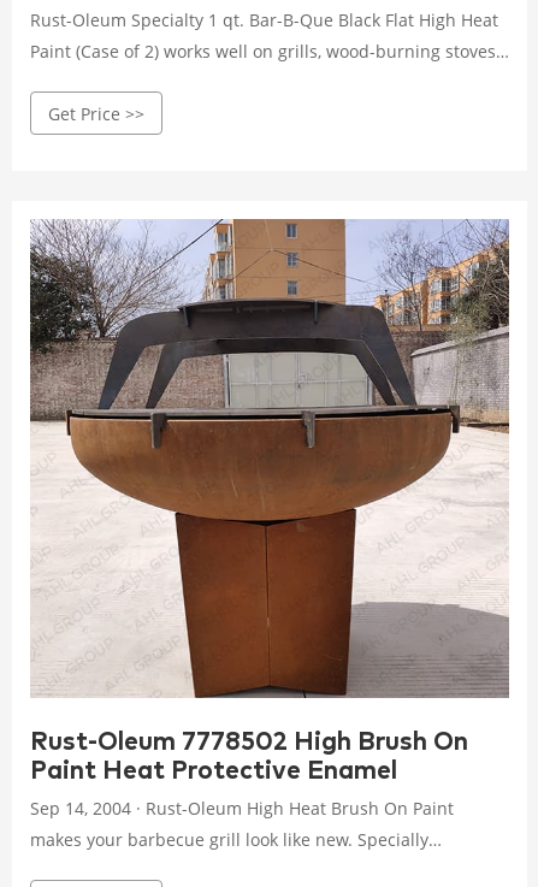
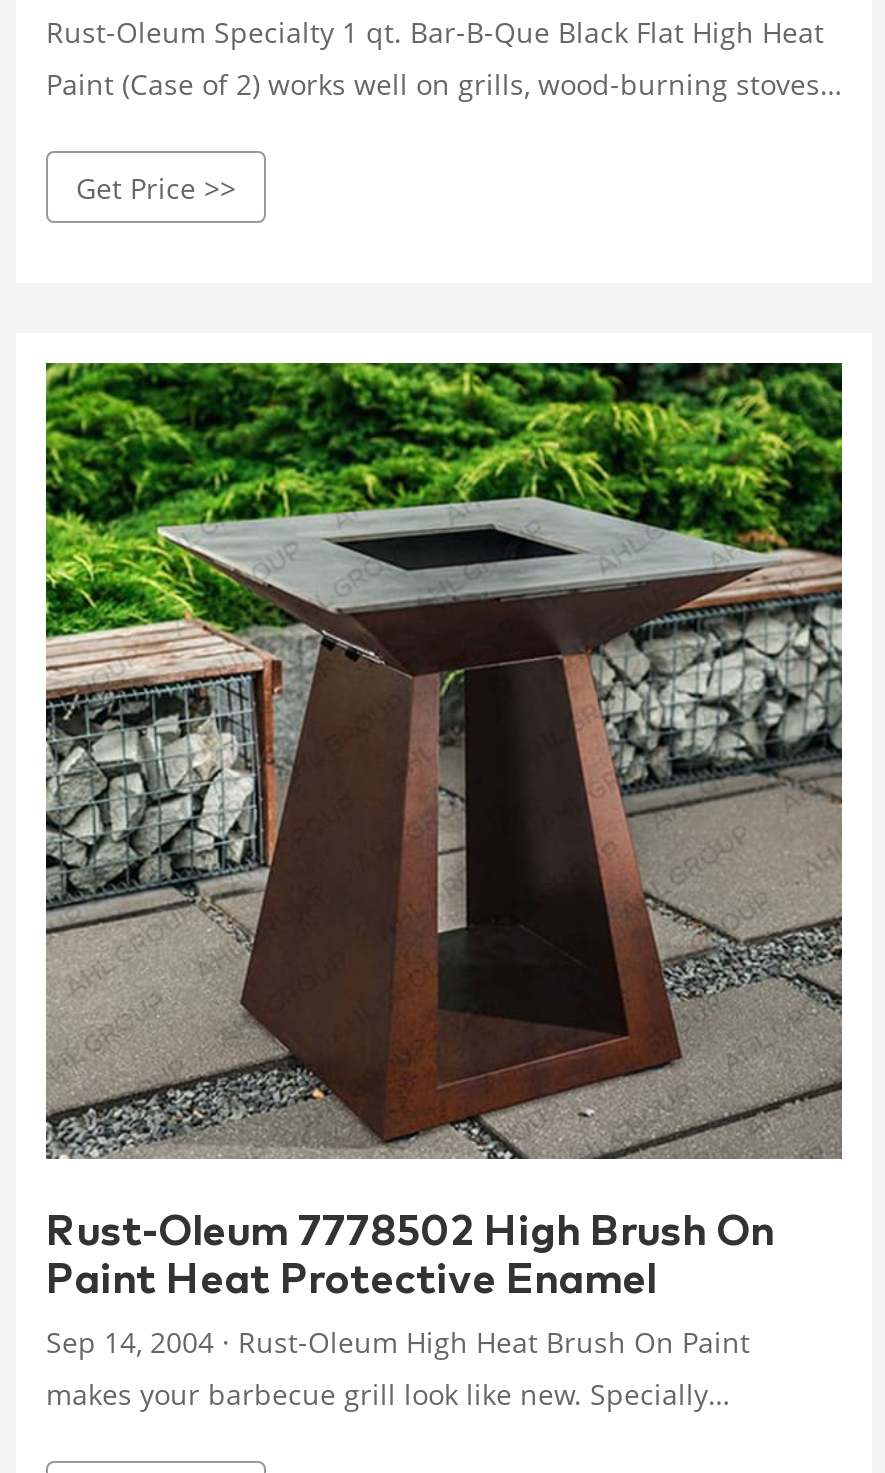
[29,218,510,698] [image] -> [44,361,844,1159] [image]

